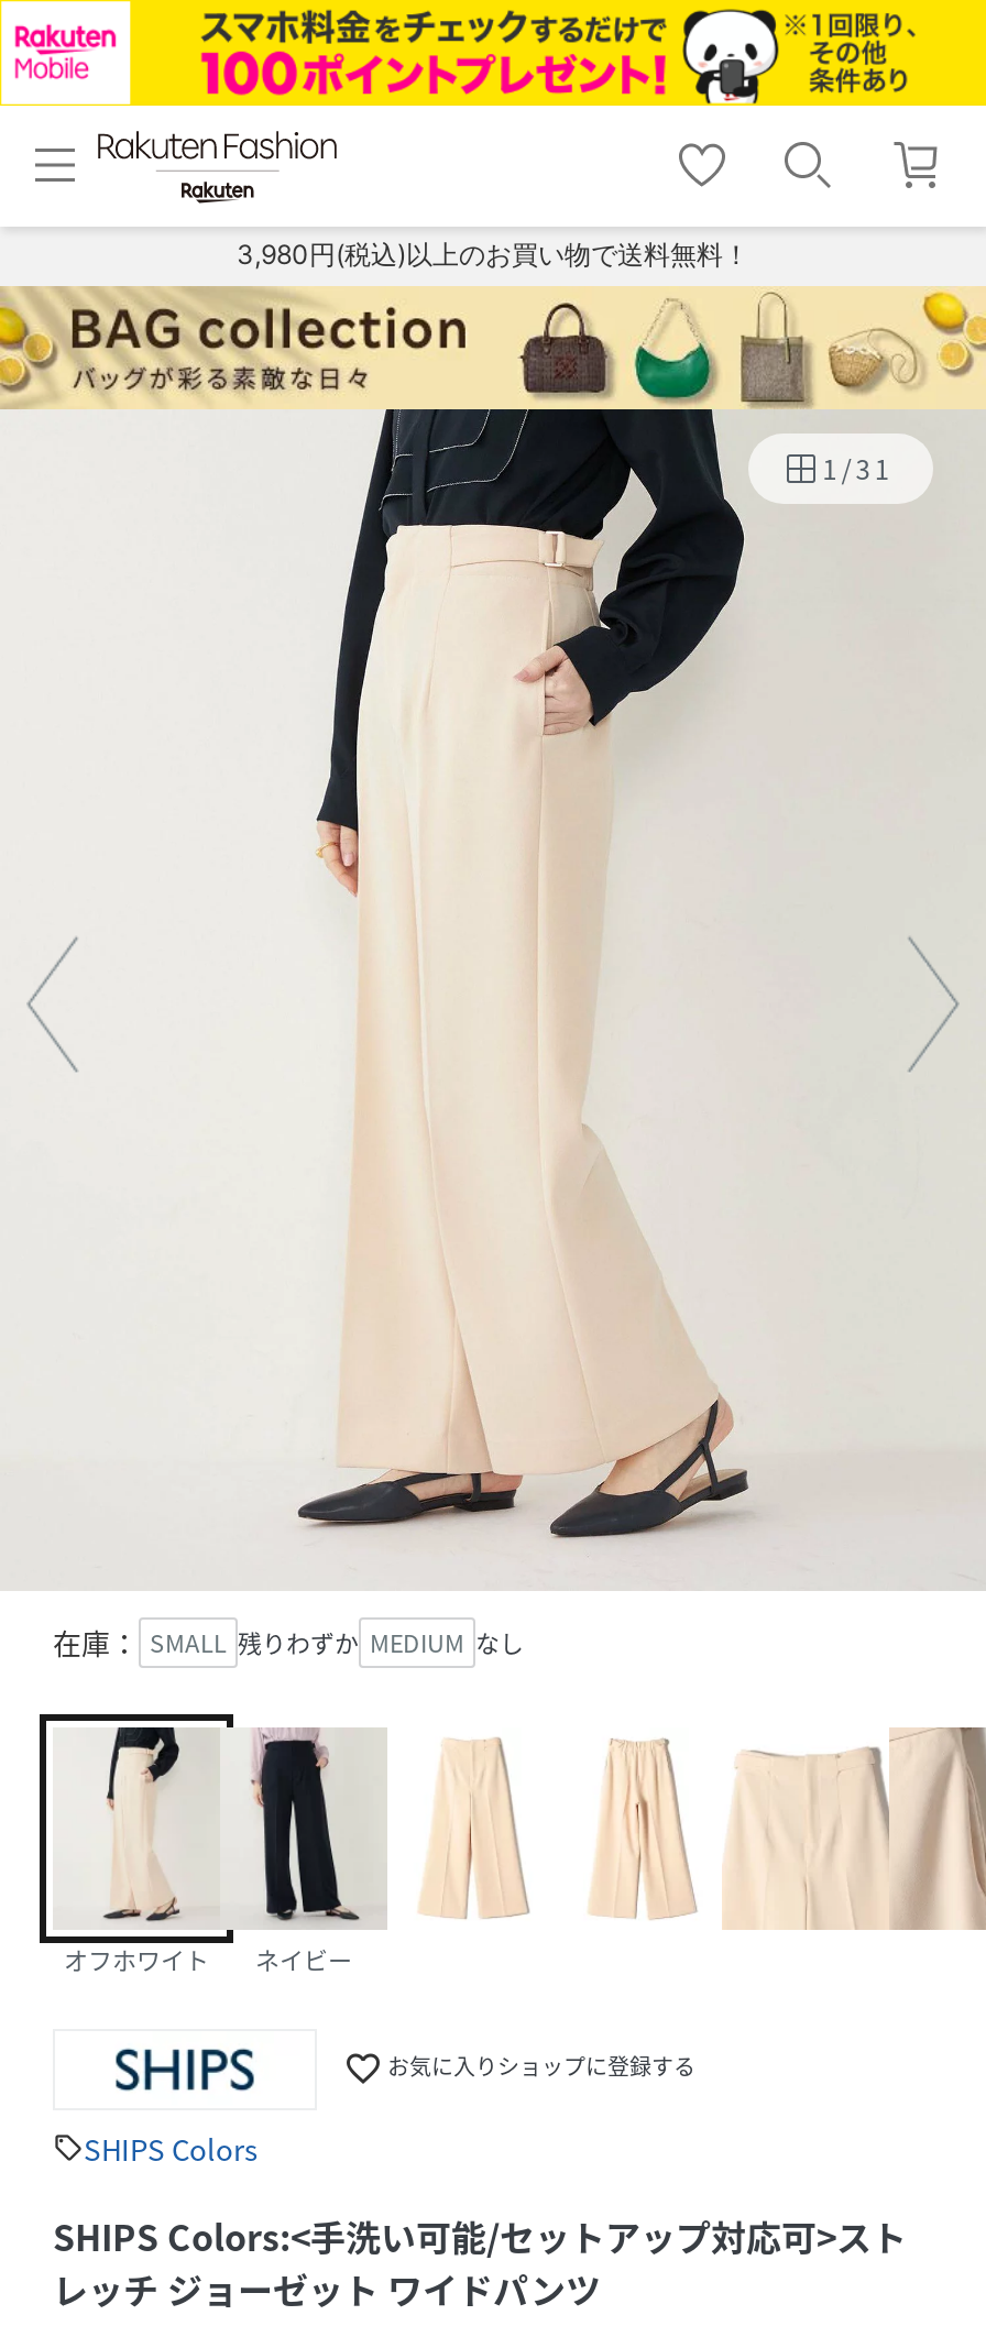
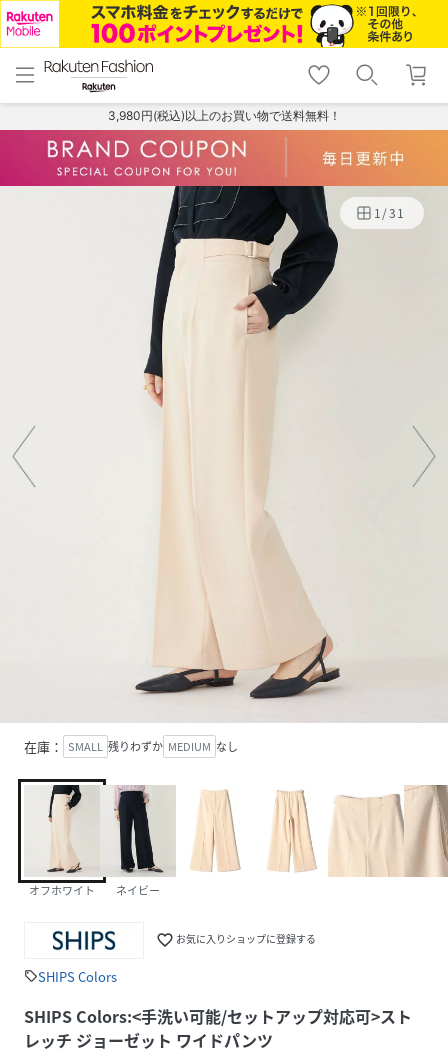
[7,286,979,412] [image] -> [3,129,445,187] [image]

